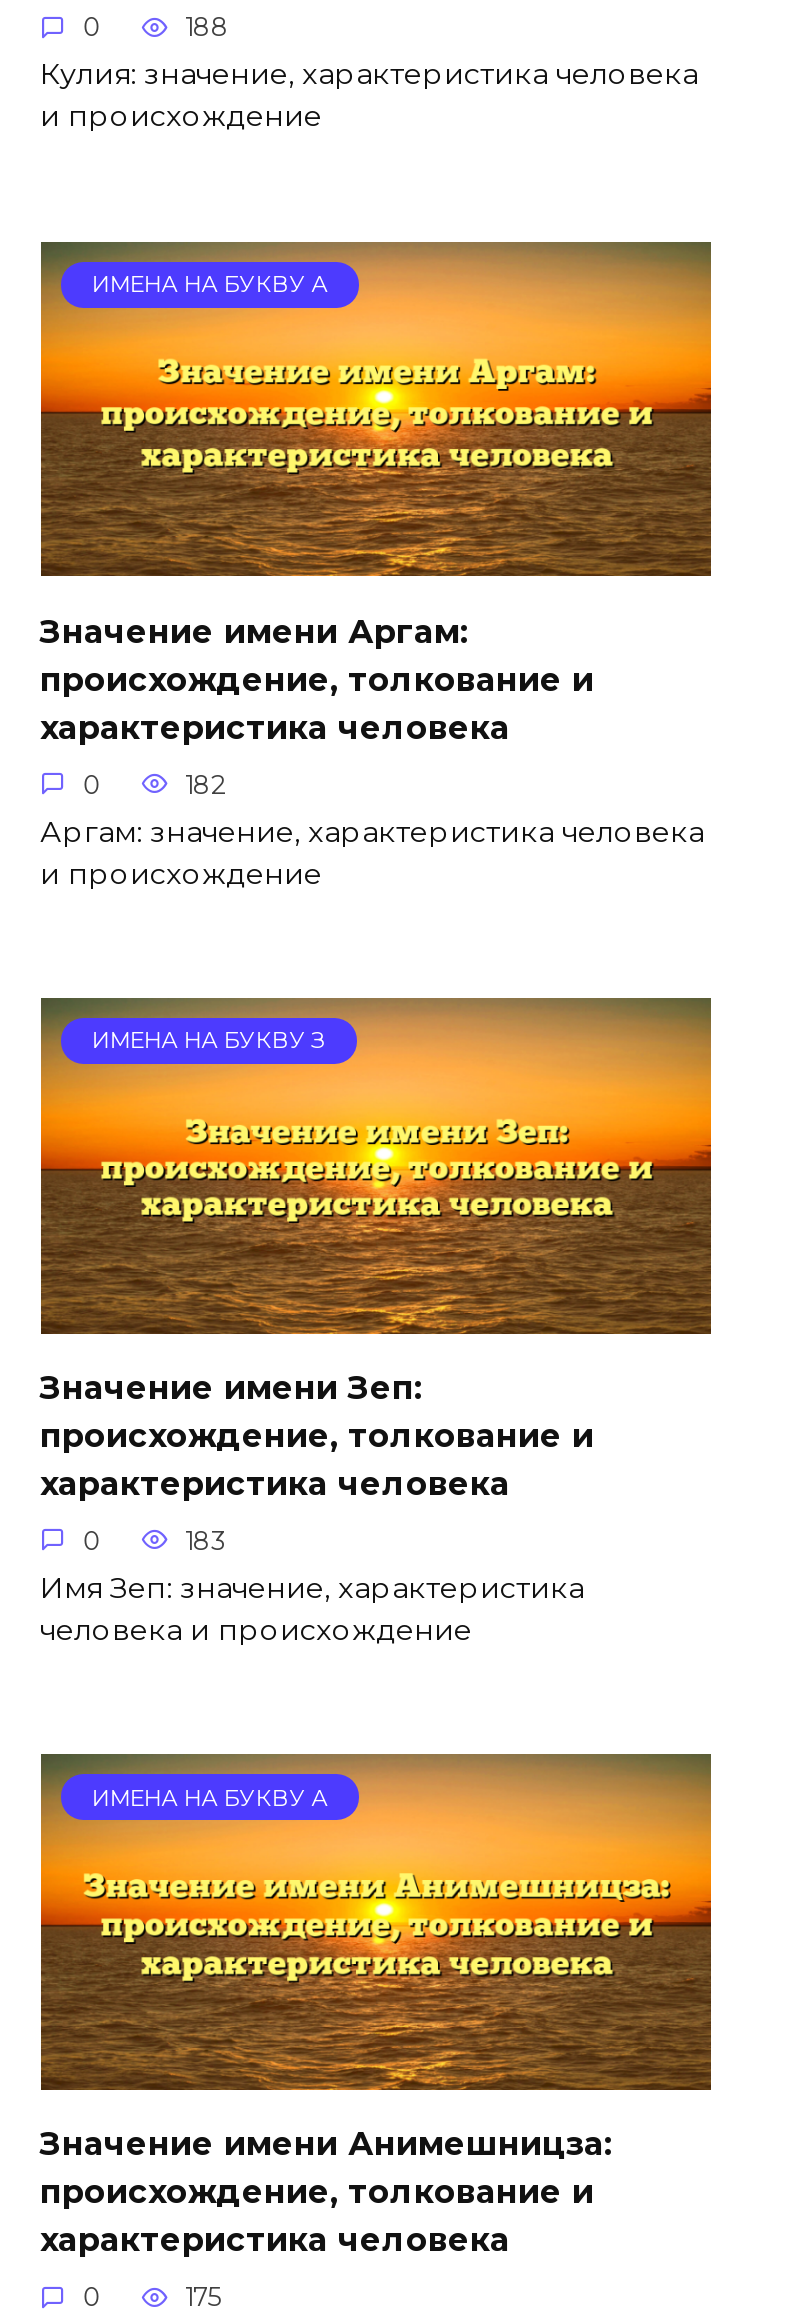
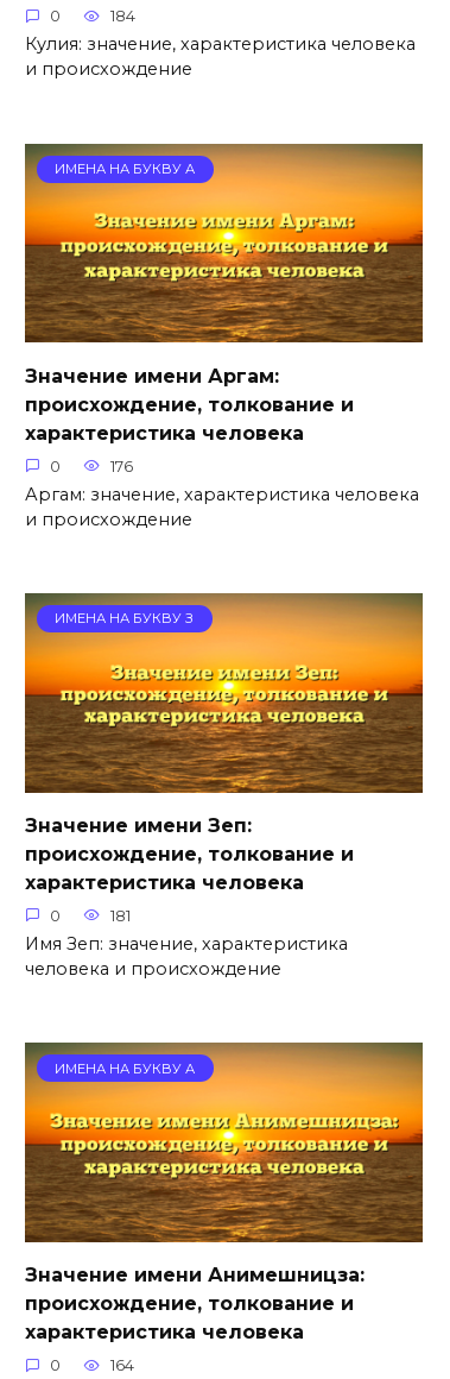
[185,13,229,43] 188 -> [110,8,135,26] 184
[185,769,225,799] 182 -> [110,457,133,475] 176
[185,1526,227,1556] 183 -> [110,907,131,925] 181
[185,2282,221,2312] 175 -> [110,1357,134,1374] 164

